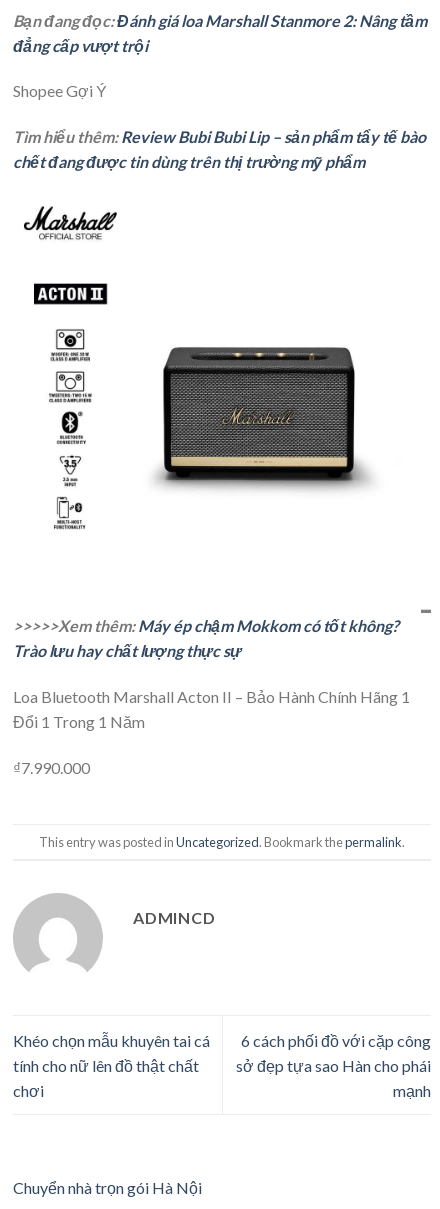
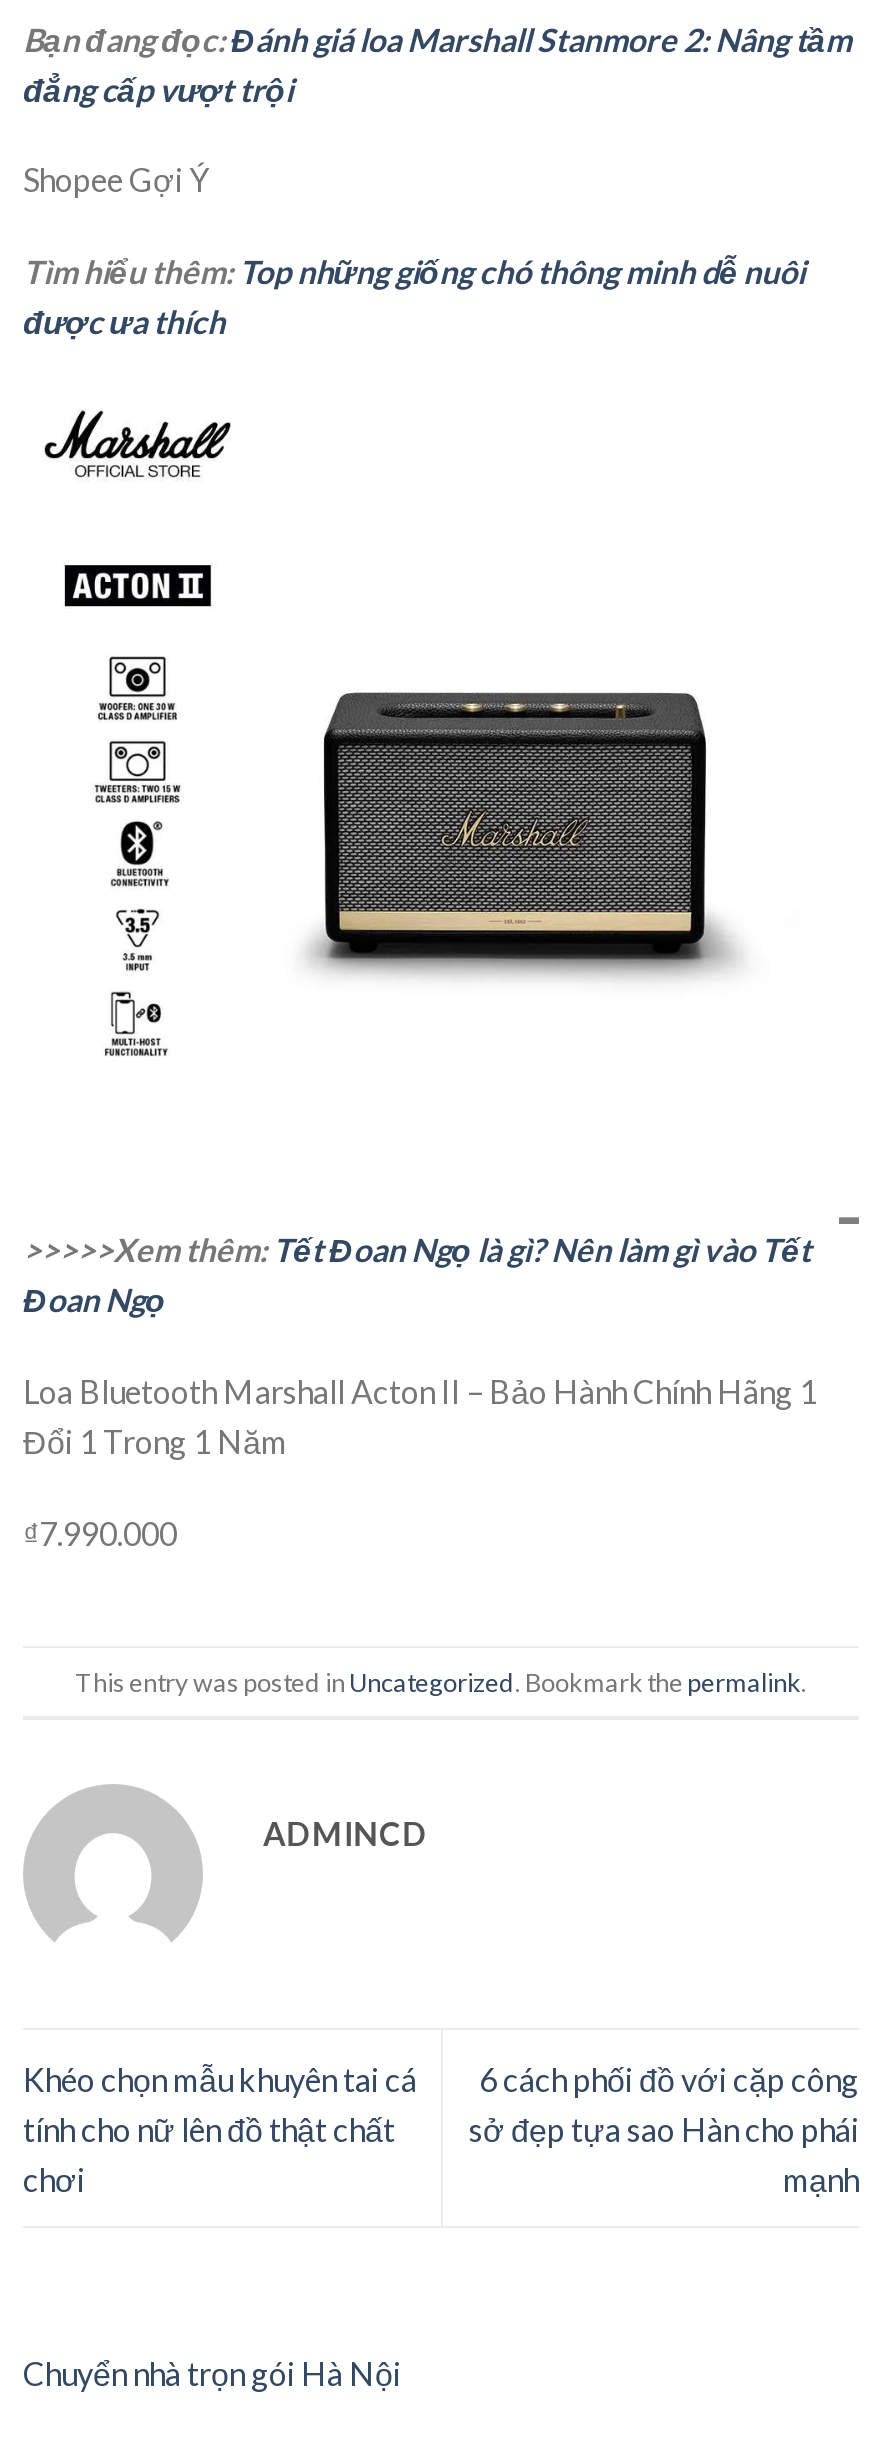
[13,127,426,171] Tìm hiểu thêm: Review Bubi Bubi Lip – sản phẩm tẩy tế bào | chết đang được tin dùng trên thị trường mỹ phẩm -> [23,252,805,340] Tìm hiểu thêm: Top những giống chó thông minh dễ nuôi | được ưa thích
[13,616,399,660] >>>>>Xem thêm: Máy ép chậm Mokkom có tốt không? | Trào lưu hay chất lượng thực sự -> [23,1230,811,1318] >>>>>Xem thêm: Tết Đoan Ngọ là gì? Nên làm gì vào Tết | Đoan Ngọ

